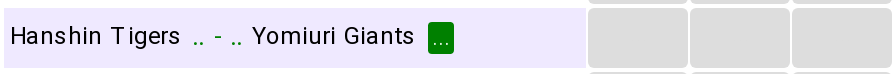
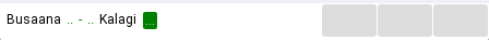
[10,18,450,56] Hanshin Tigers .. - .. Yomiuri Giants ... -> [7,10,155,30] Busaana .. - .. Kalagi ...

